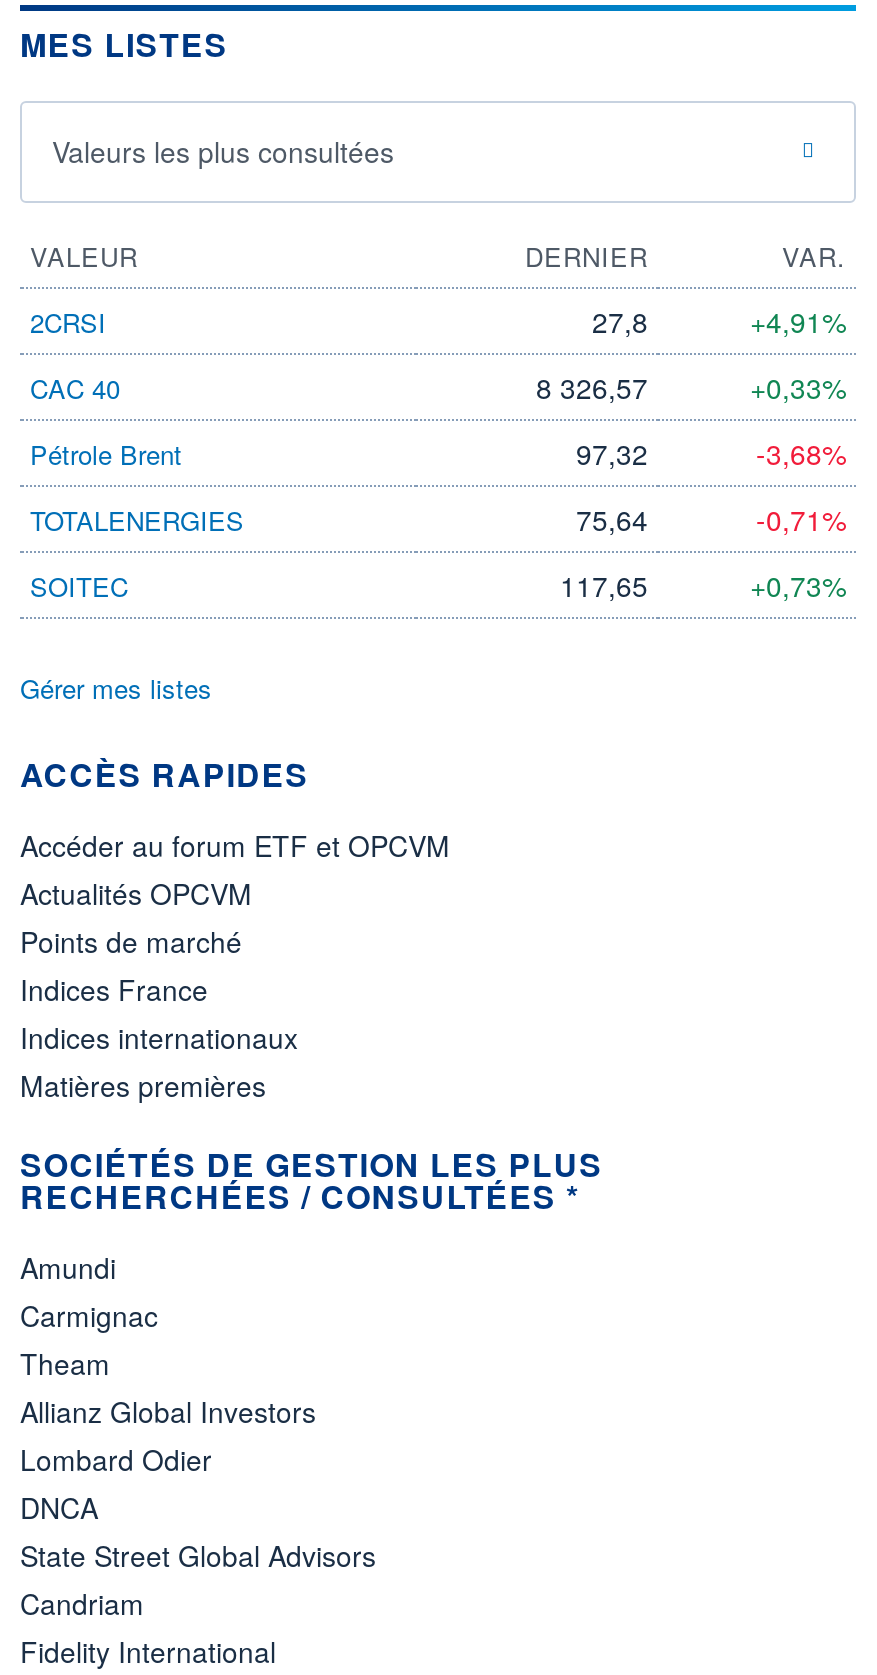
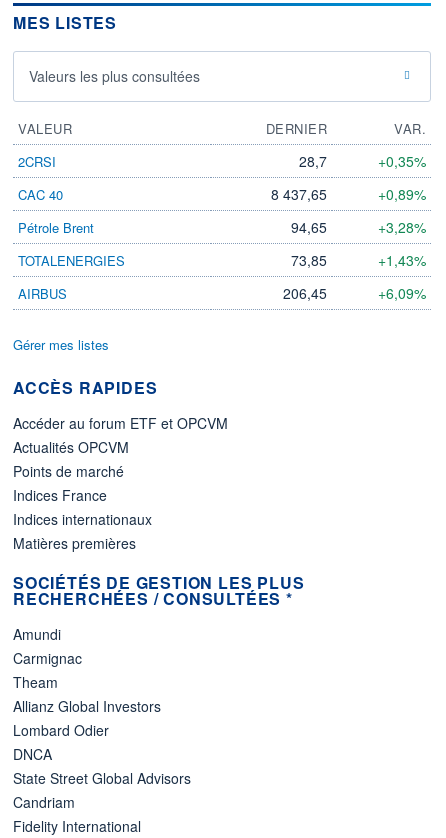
[592,301,648,341] 27,8 -> [299,151,327,171] 28,7
[750,301,846,341] +4,91% -> [378,151,426,171] +0,35%
[536,367,648,407] 8 326,57 -> [271,184,327,204] 8 437,65
[750,367,846,407] +0,33% -> [378,184,426,204] +0,89%
[576,433,648,473] 97,32 -> [291,217,327,237] 94,65
[756,433,846,473] -3,68% -> [378,217,426,237] +3,28%
[576,499,846,539] 75,64 | -0,71% -> [291,250,426,270] 73,85 | +1,43%
[30,565,846,605] SOITEC | 117,65 | +0,73% -> [18,283,426,303] AIRBUS | 206,45 | +6,09%

